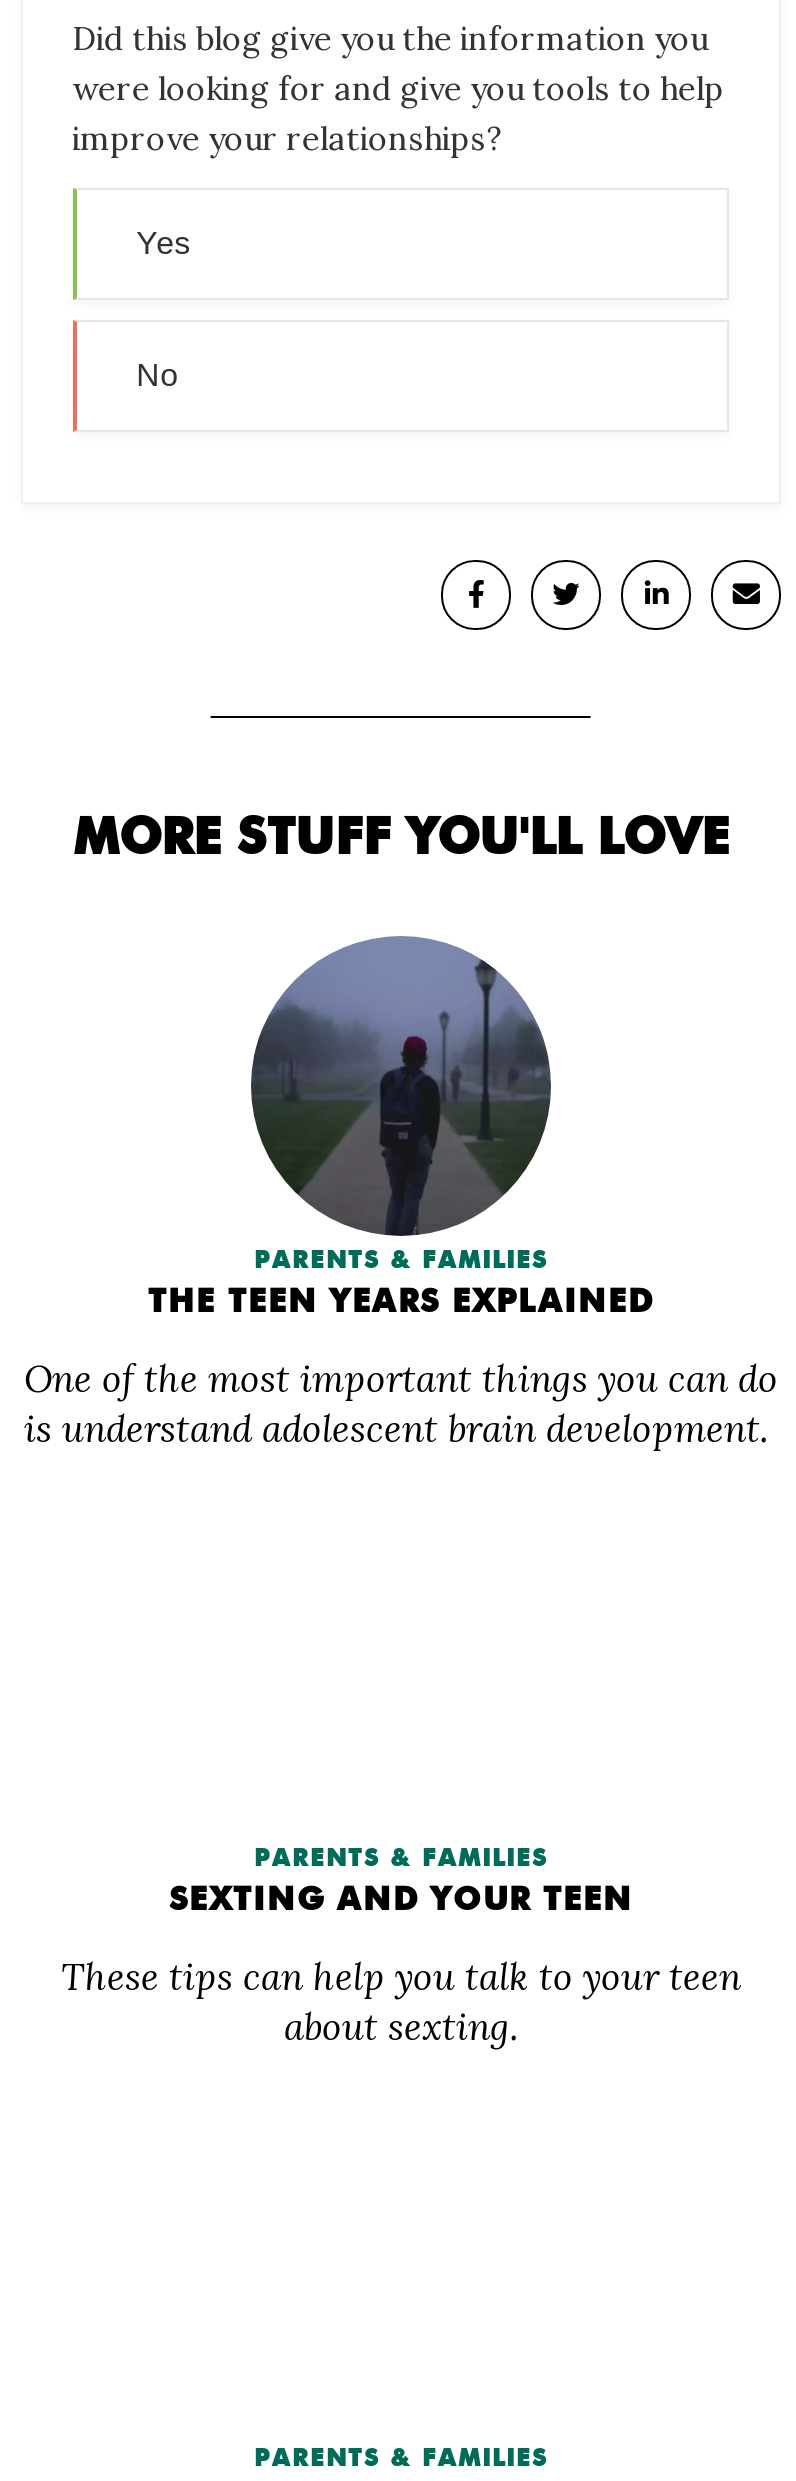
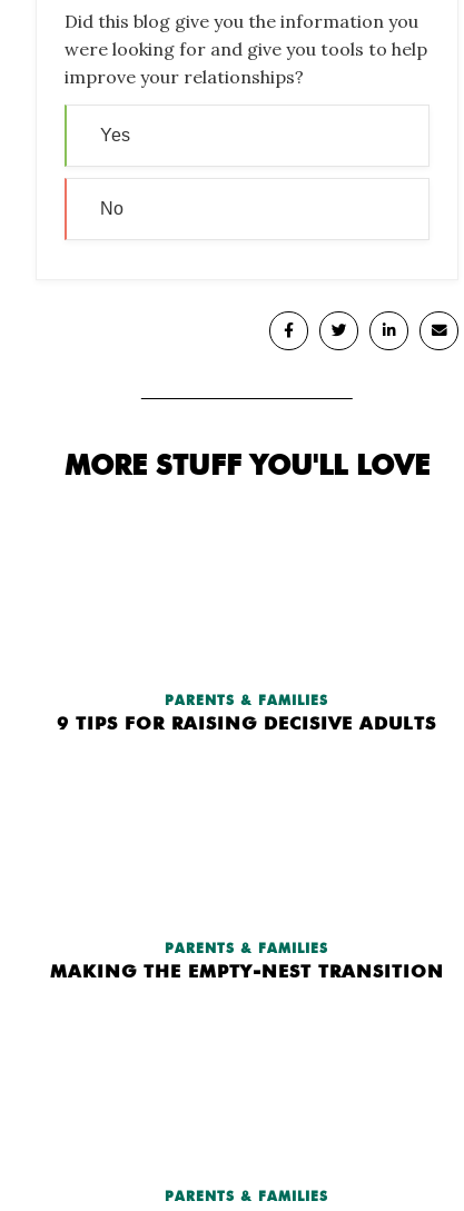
[249,934,553,1238] [image] -> none
[24,1288,778,1452] THE TEEN YEARS EXPLAINED | One of the most important things you can do | is understand adolescent brain development. -> [57,716,437,734] 9 TIPS FOR RAISING DECISIVE ADULTS
[61,1887,741,2050] SEXTING AND YOUR TEEN | These tips can help you talk to your teen | about sexting. -> [50,964,444,982] MAKING THE EMPTY-NEST TRANSITION

